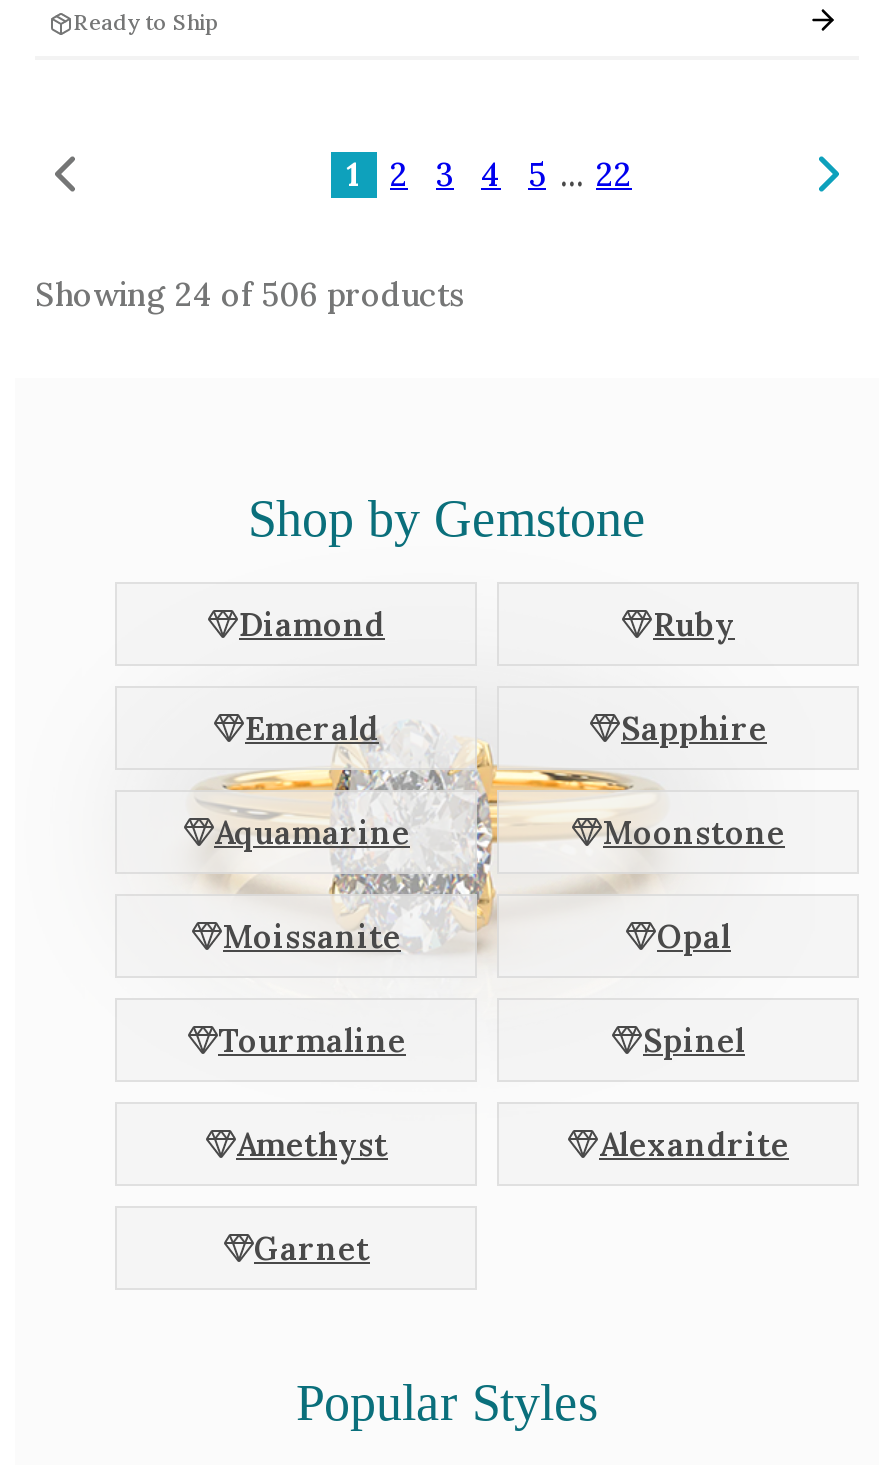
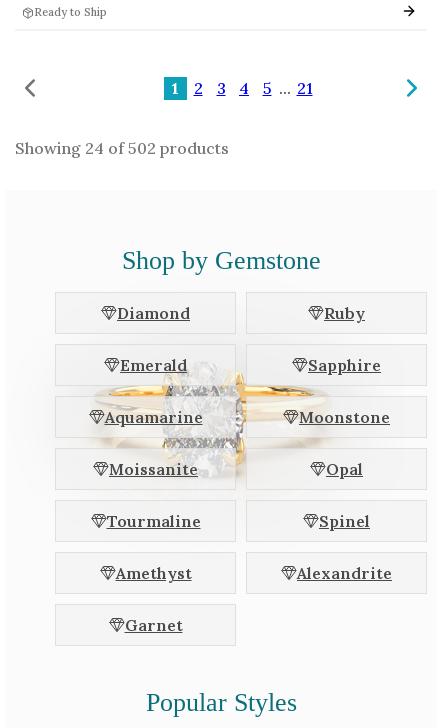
[346,154,632,194] 1 2 3 4 5 ... 22 -> [171,78,312,98] 1 2 3 4 5 ... 21
[35,274,465,314] Showing 24 of 506 products -> [15,138,229,158] Showing 24 of 502 products

